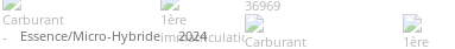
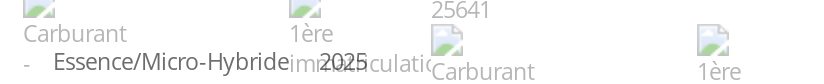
[20,27,207,45] Essence/Micro-Hybride 2024 -> [53,47,367,77] Essence/Micro-Hybride 2025

